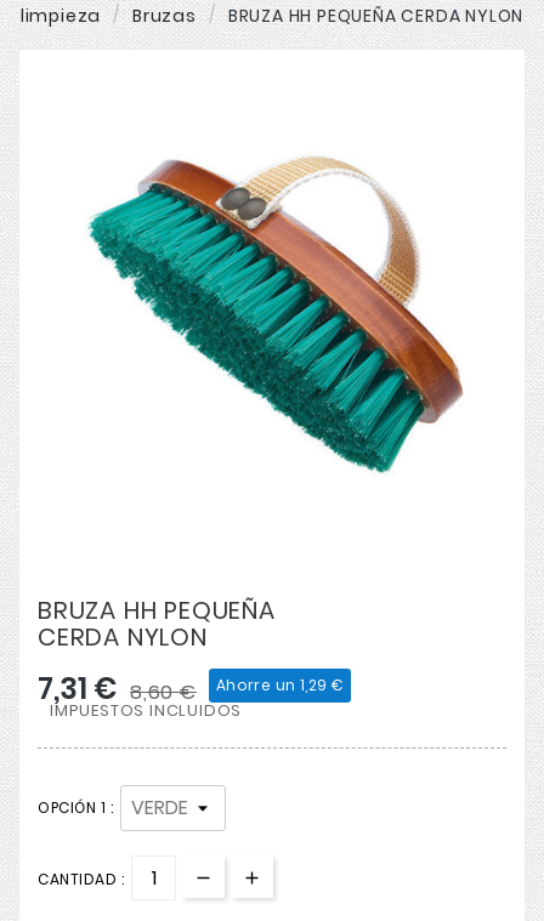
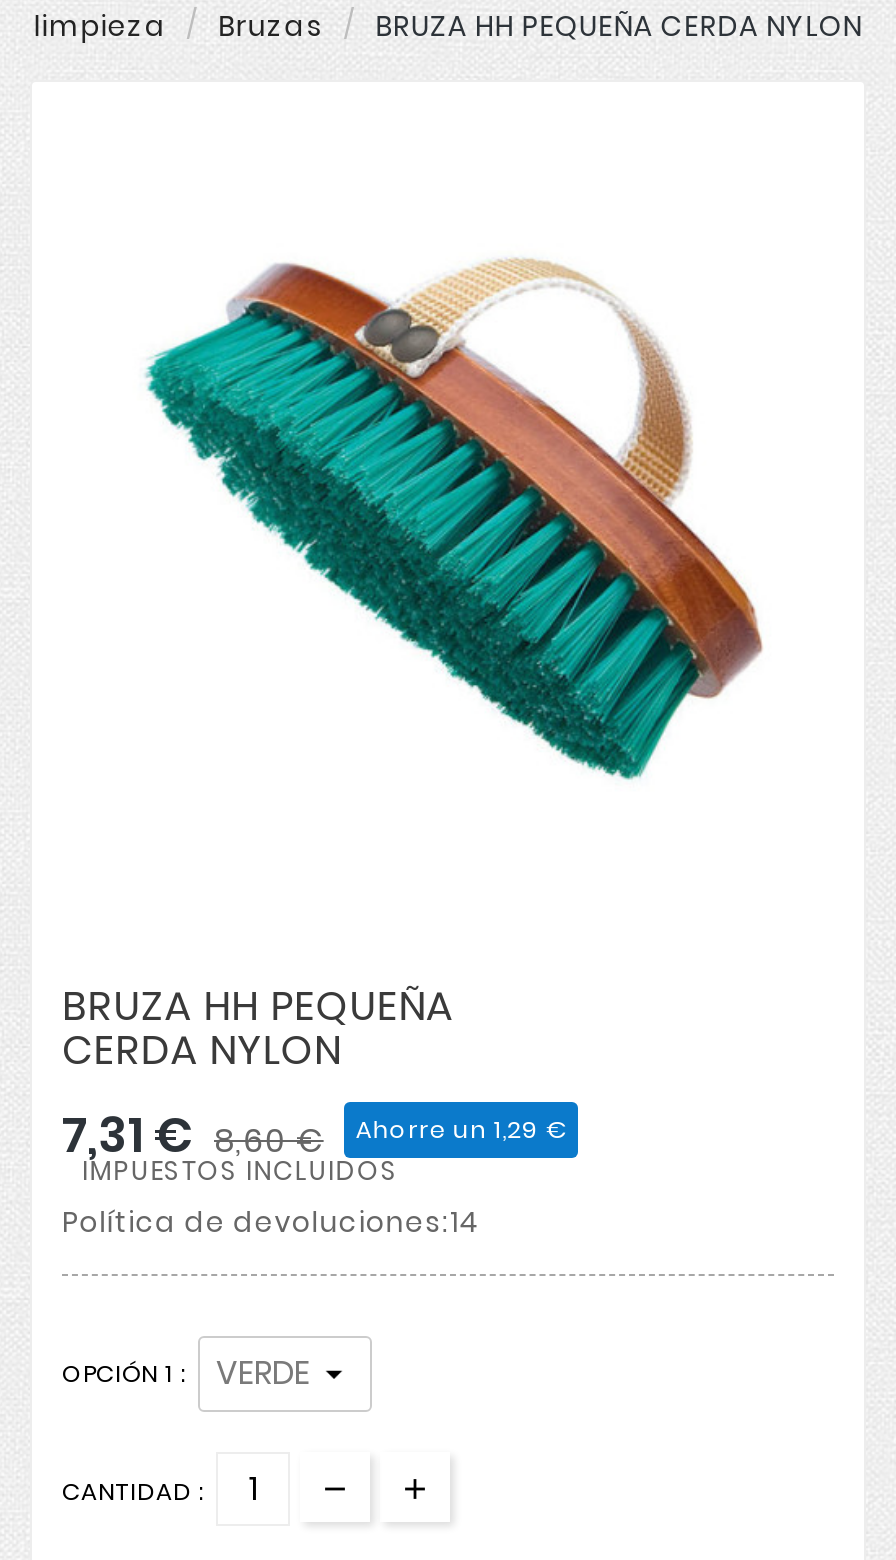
none -> [62,1202,481,1242] Política de devoluciones:14

